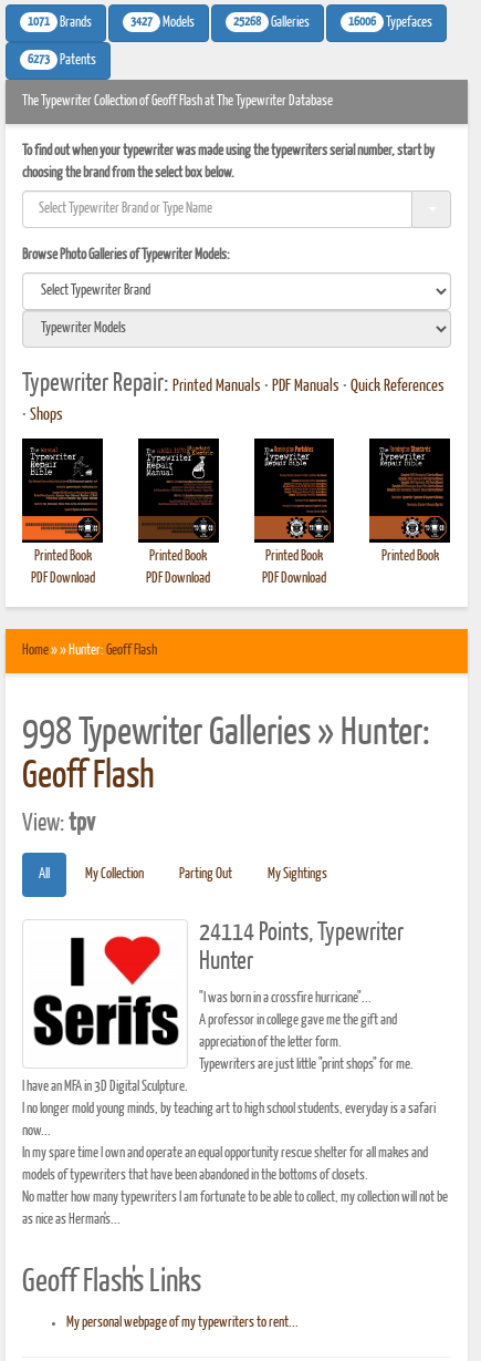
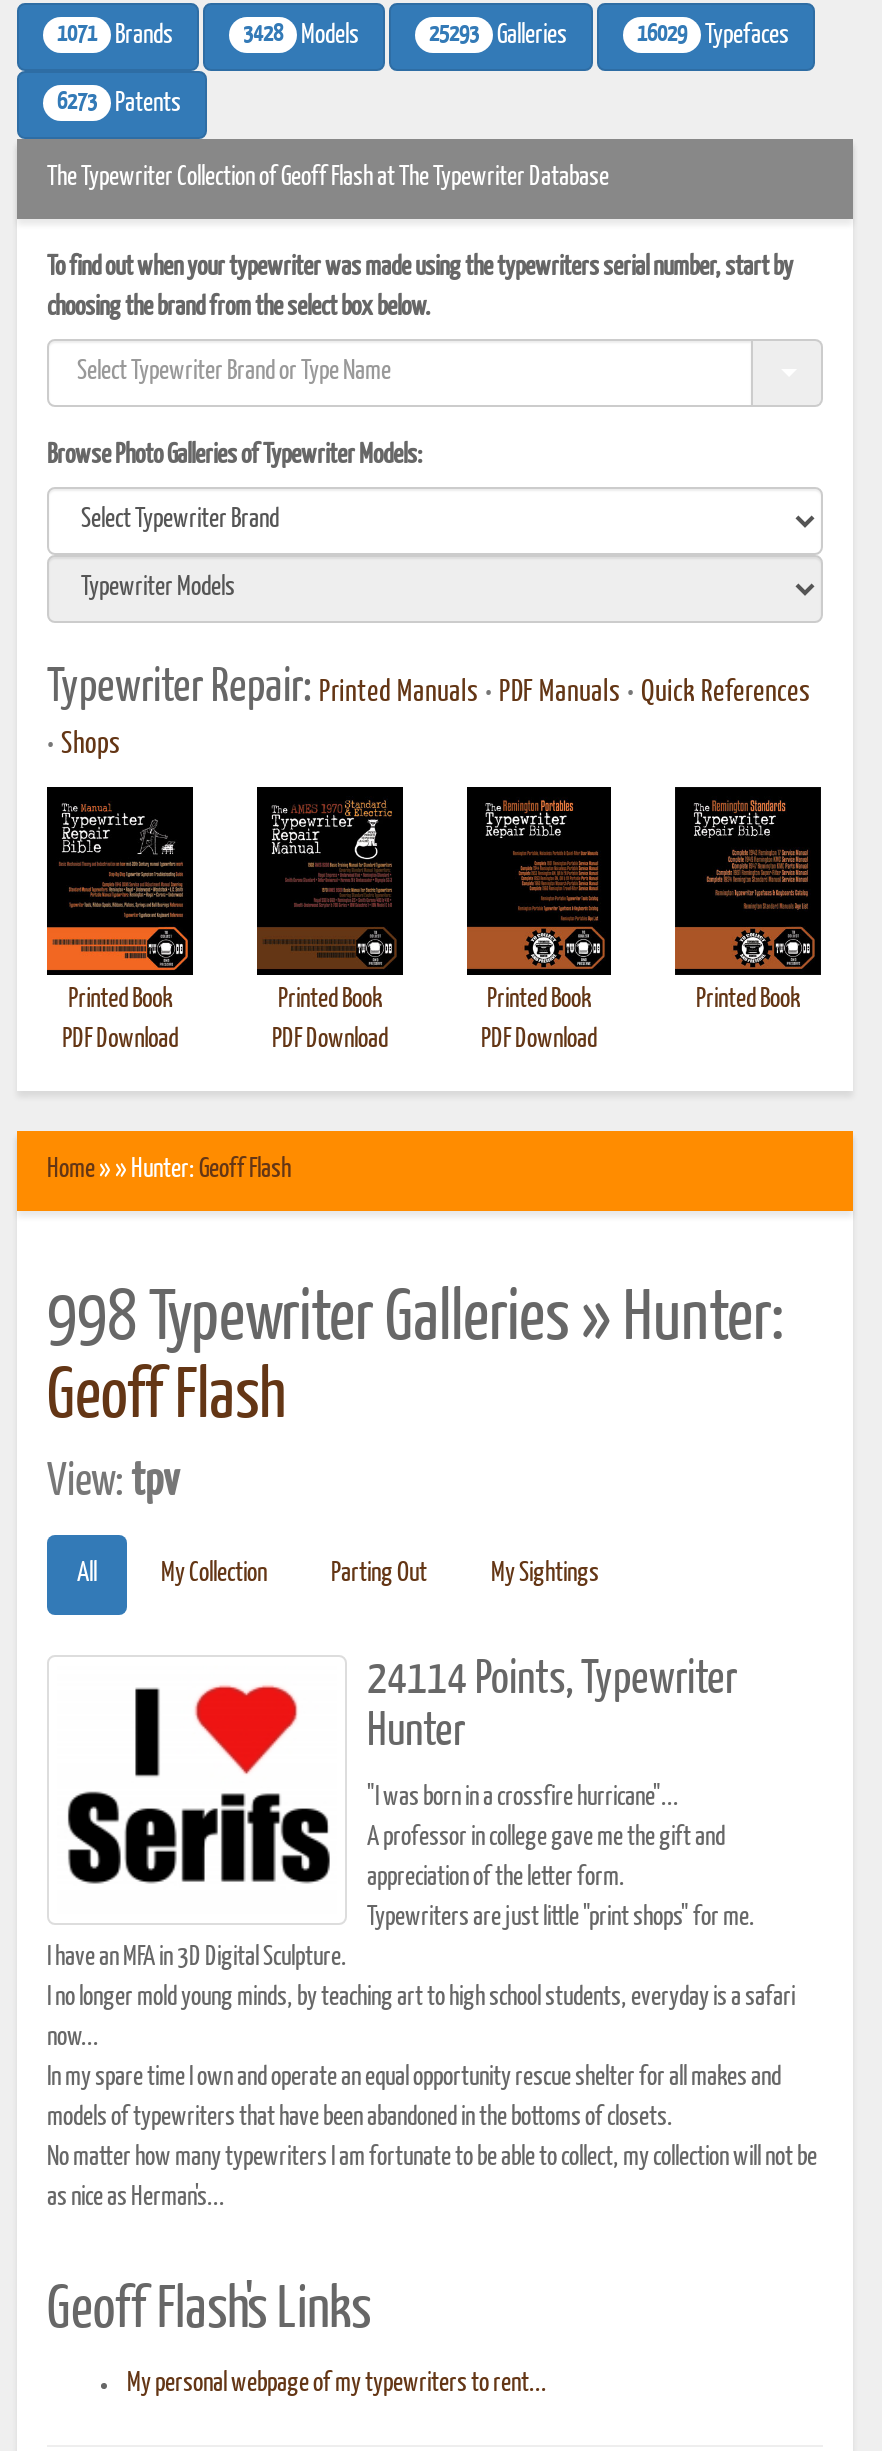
[130,15,195,30] 3427 Models -> [243,22,359,49] 3428 Models
[233,15,310,30] 25268 Galleries -> [429,22,567,49] 25293 Galleries
[348,15,432,30] 16006 Typefaces -> [637,22,789,49] 16029 Typefaces

